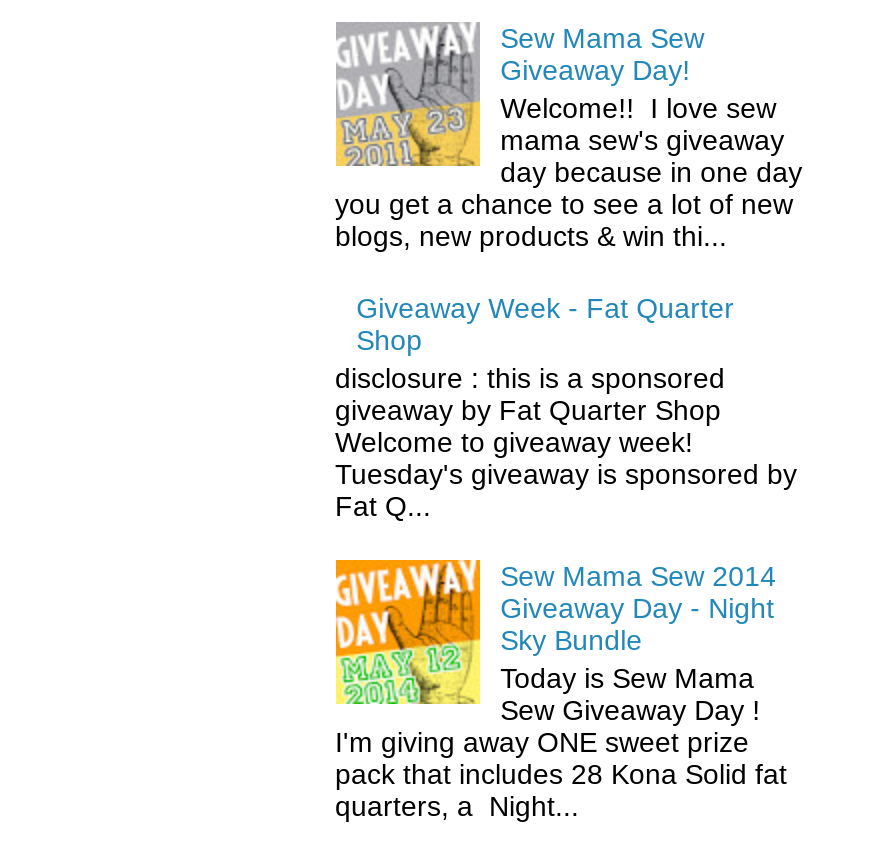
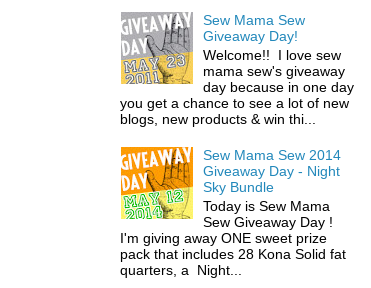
[335,292,797,521] Giveaway Week - Fat Quarter | Shop | disclosure : this is a sponsored | giveaway by Fat Quarter Shop | Welcome to giveaway week! | Tuesday's giveaway is sponsored by | Fat Q... -> none

